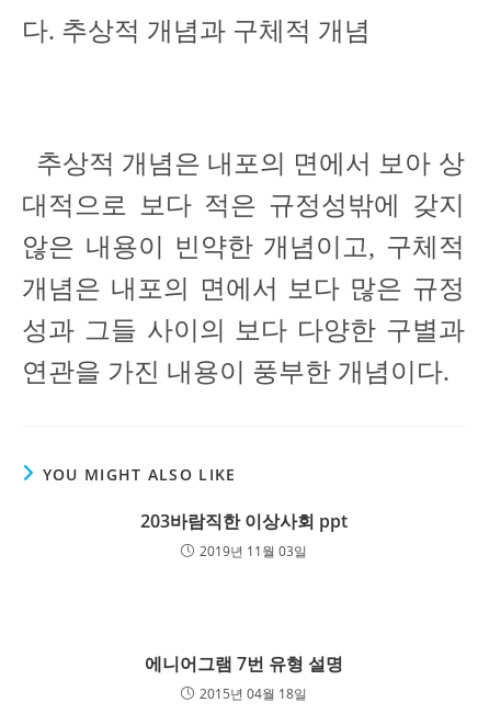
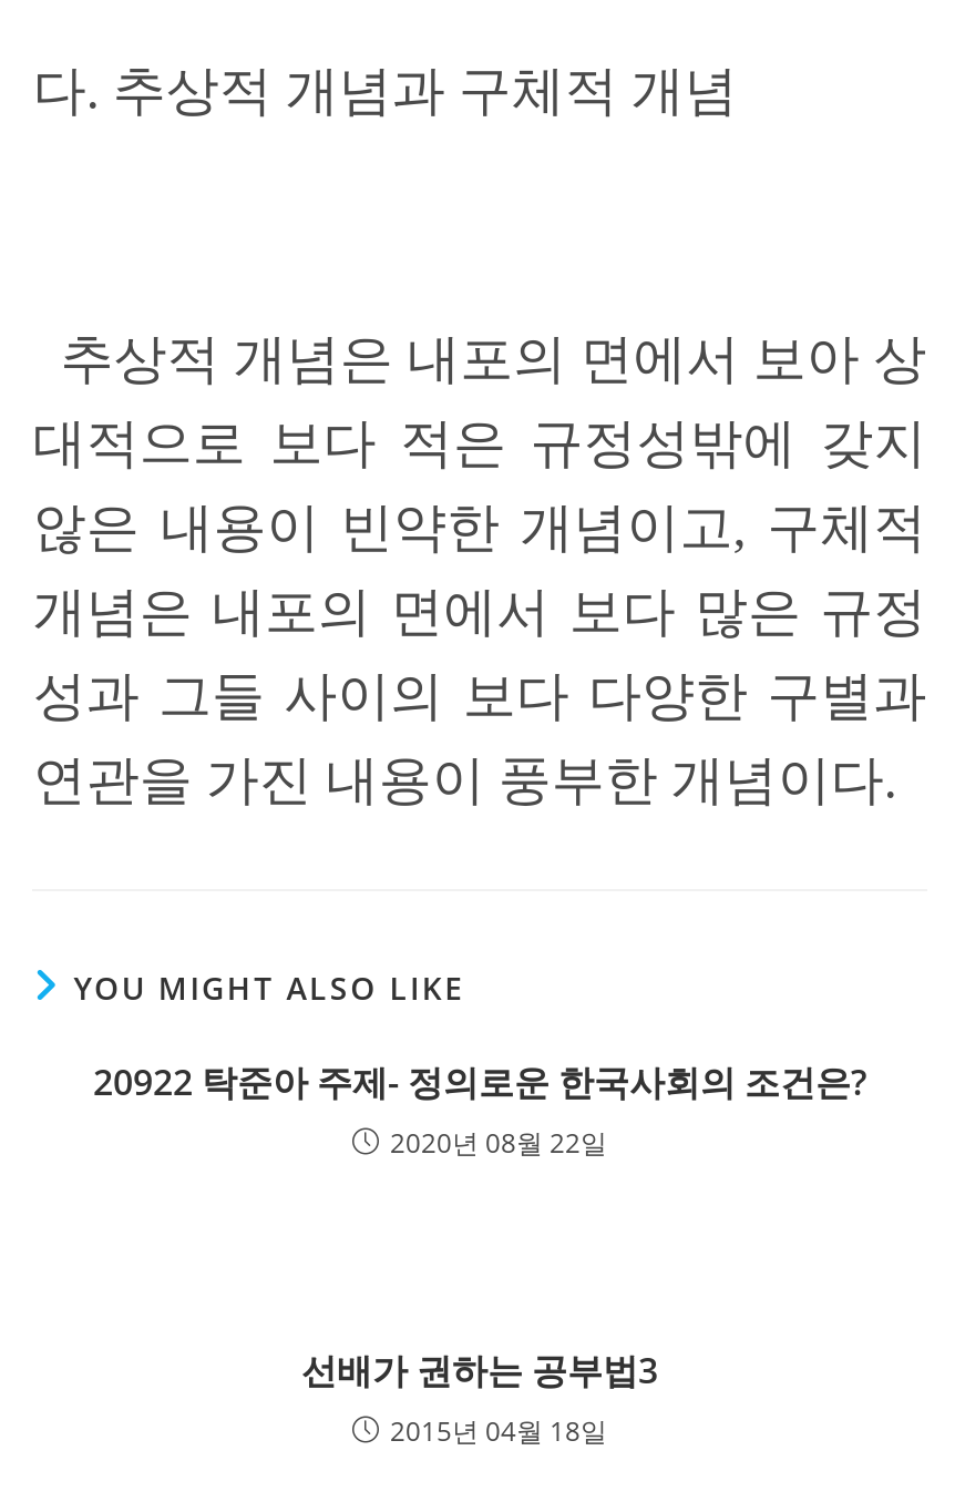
[140,509,347,560] 203바람직한 이상사회 ppt | 2019년 11월 03일 -> [93,1058,866,1162] 20922 탁준아 주제- 정의로운 한국사회의 조건은? | 2020년 08월 22일
[144,651,343,676] 에니어그램 7번 유형 설명 -> [301,1346,658,1394] 선배가 권하는 공부법3

